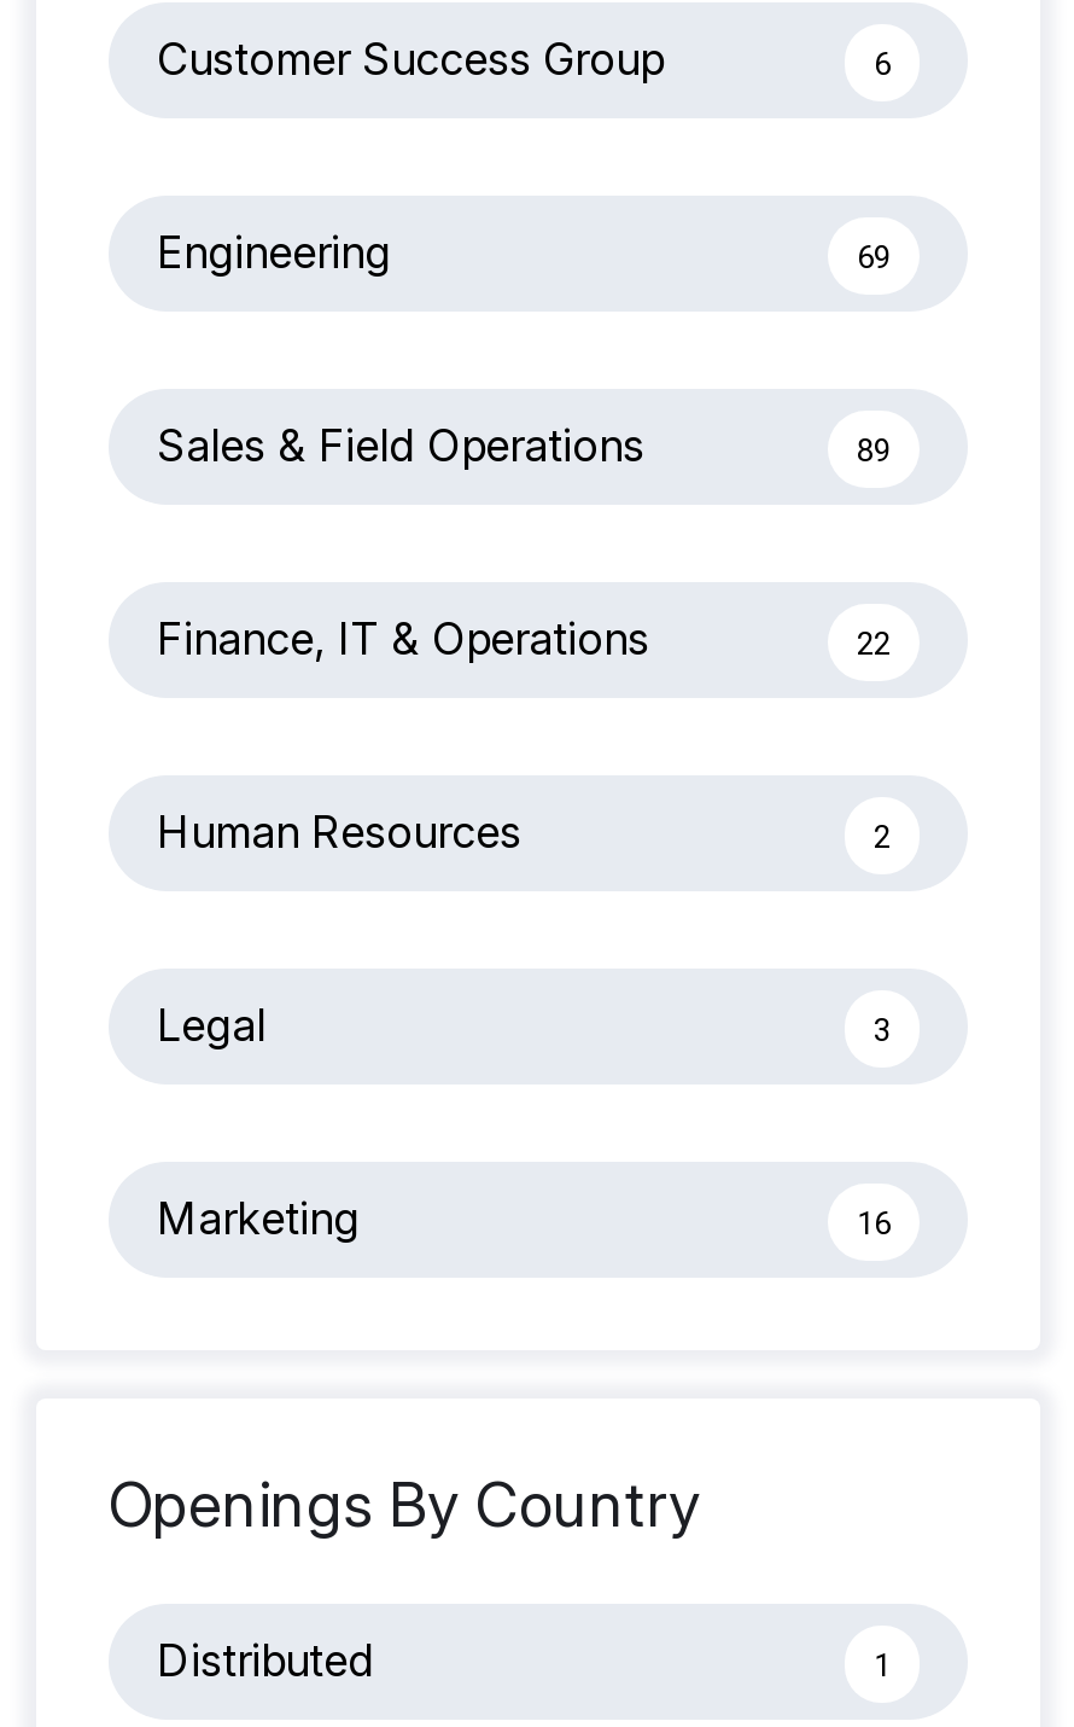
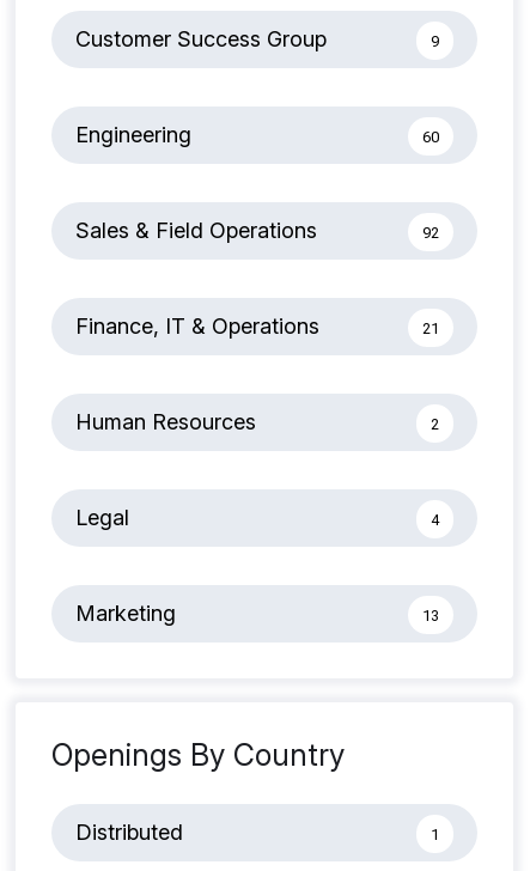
[874,45,891,81] 6 -> [431,32,439,50] 9
[857,238,891,274] 69 -> [422,127,439,145] 60
[857,431,891,467] 89 -> [422,223,439,241] 92
[857,624,891,661] 22 -> [422,319,439,337] 21
[874,1011,891,1047] 3 -> [431,510,439,528] 4
[857,1204,891,1240] 16 -> [422,606,439,624] 13

